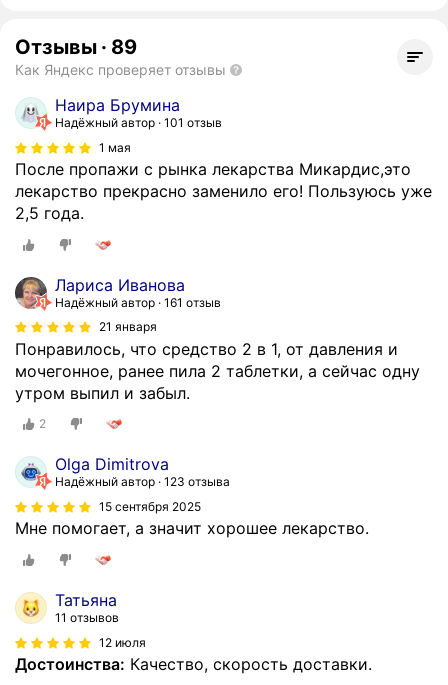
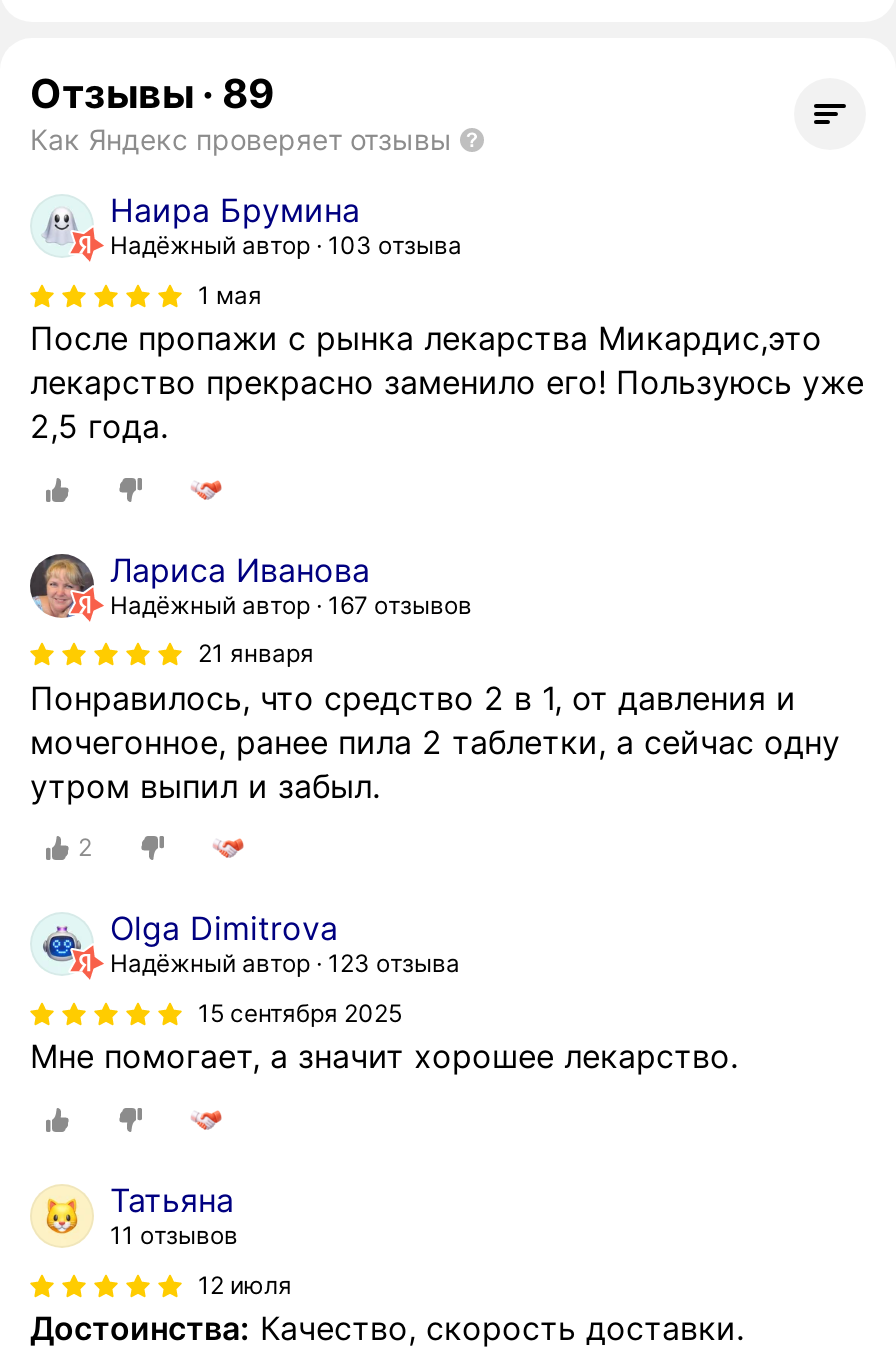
[55,115,222,130] Надёжный автор 101 отзыв -> [110,230,462,260] Надёжный автор 103 отзыва
[55,295,221,310] Надёжный автор 161 отзыв -> [110,589,472,619] Надёжный автор 167 отзывов

